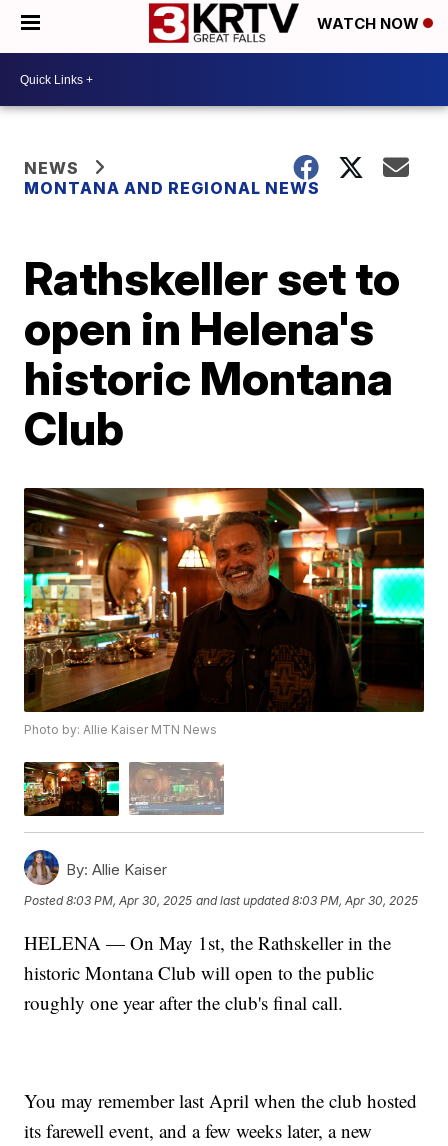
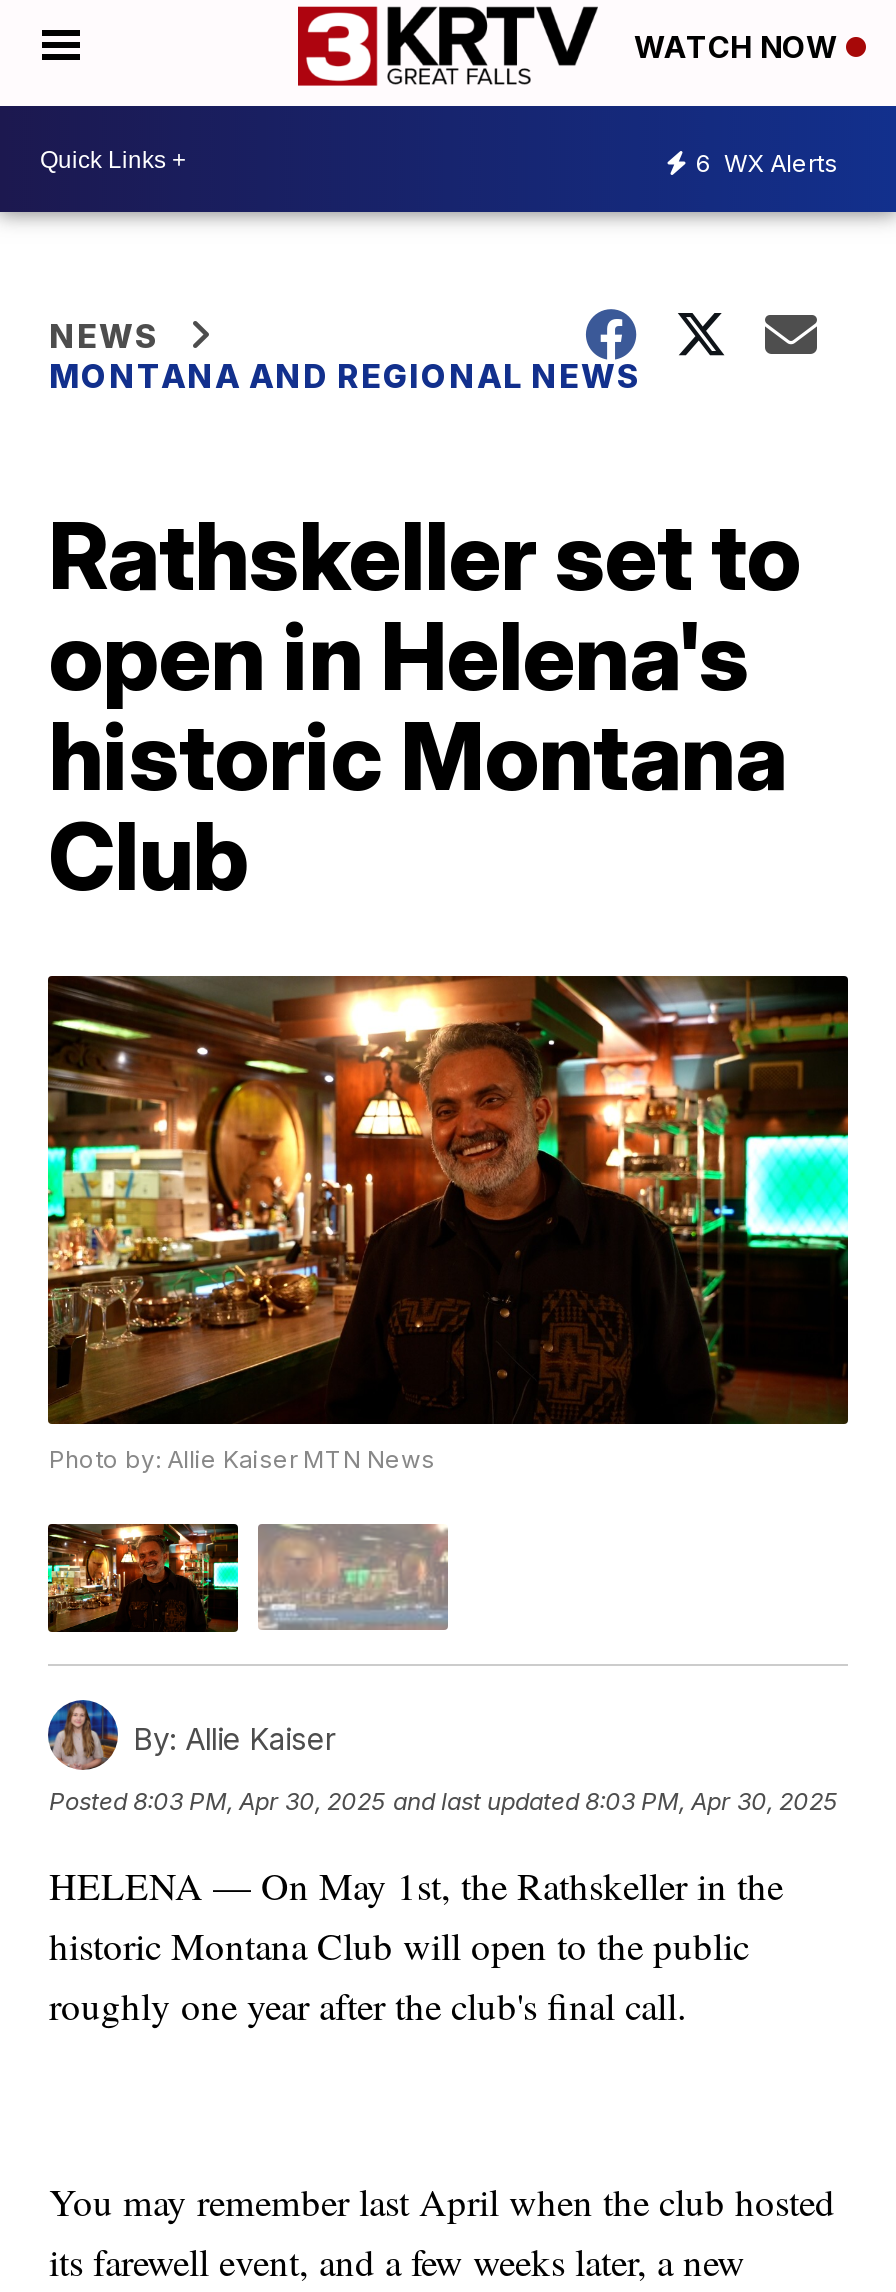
none -> [696,147,838,177] 6 WX Alerts

